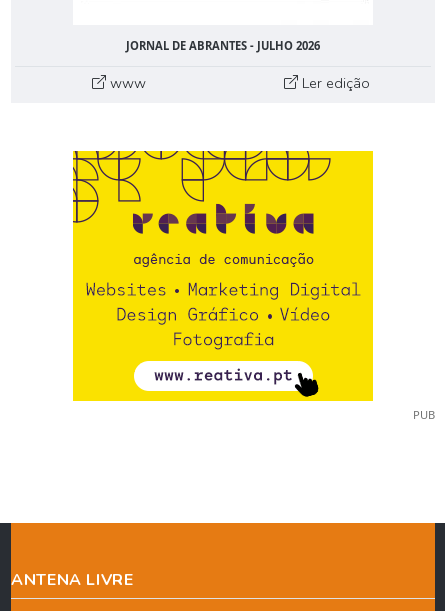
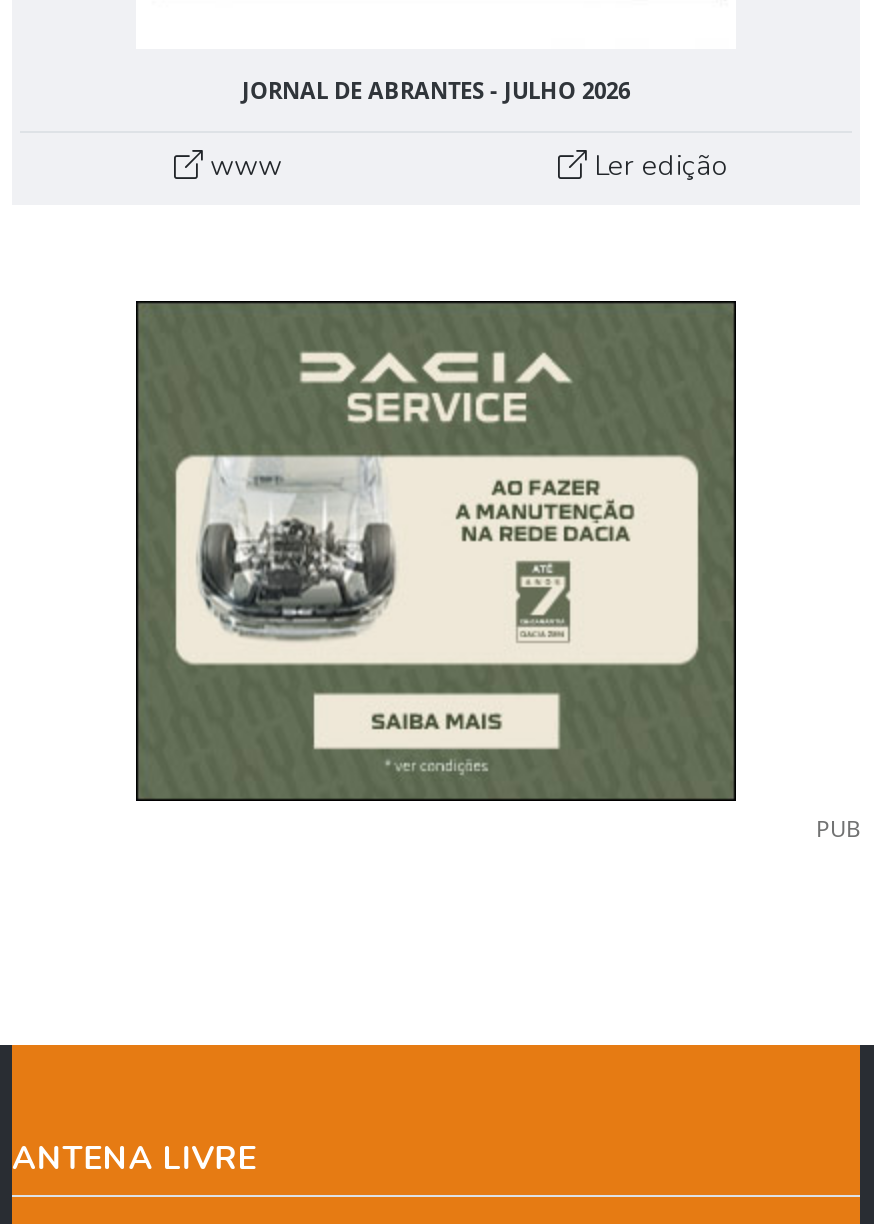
[72,150,374,402] [image] -> [134,298,738,804] [image]

